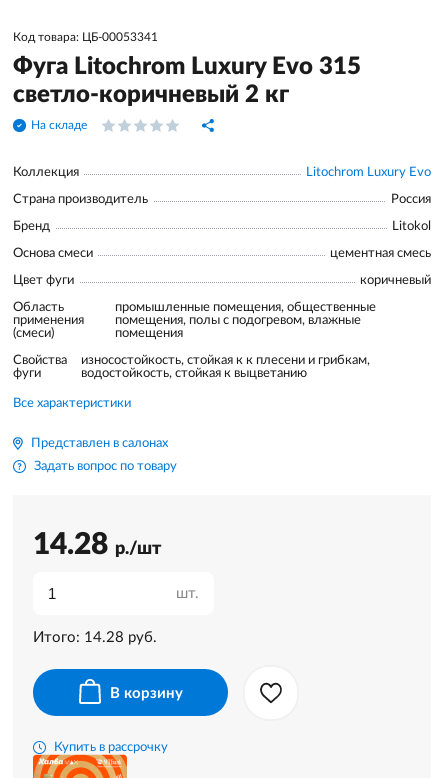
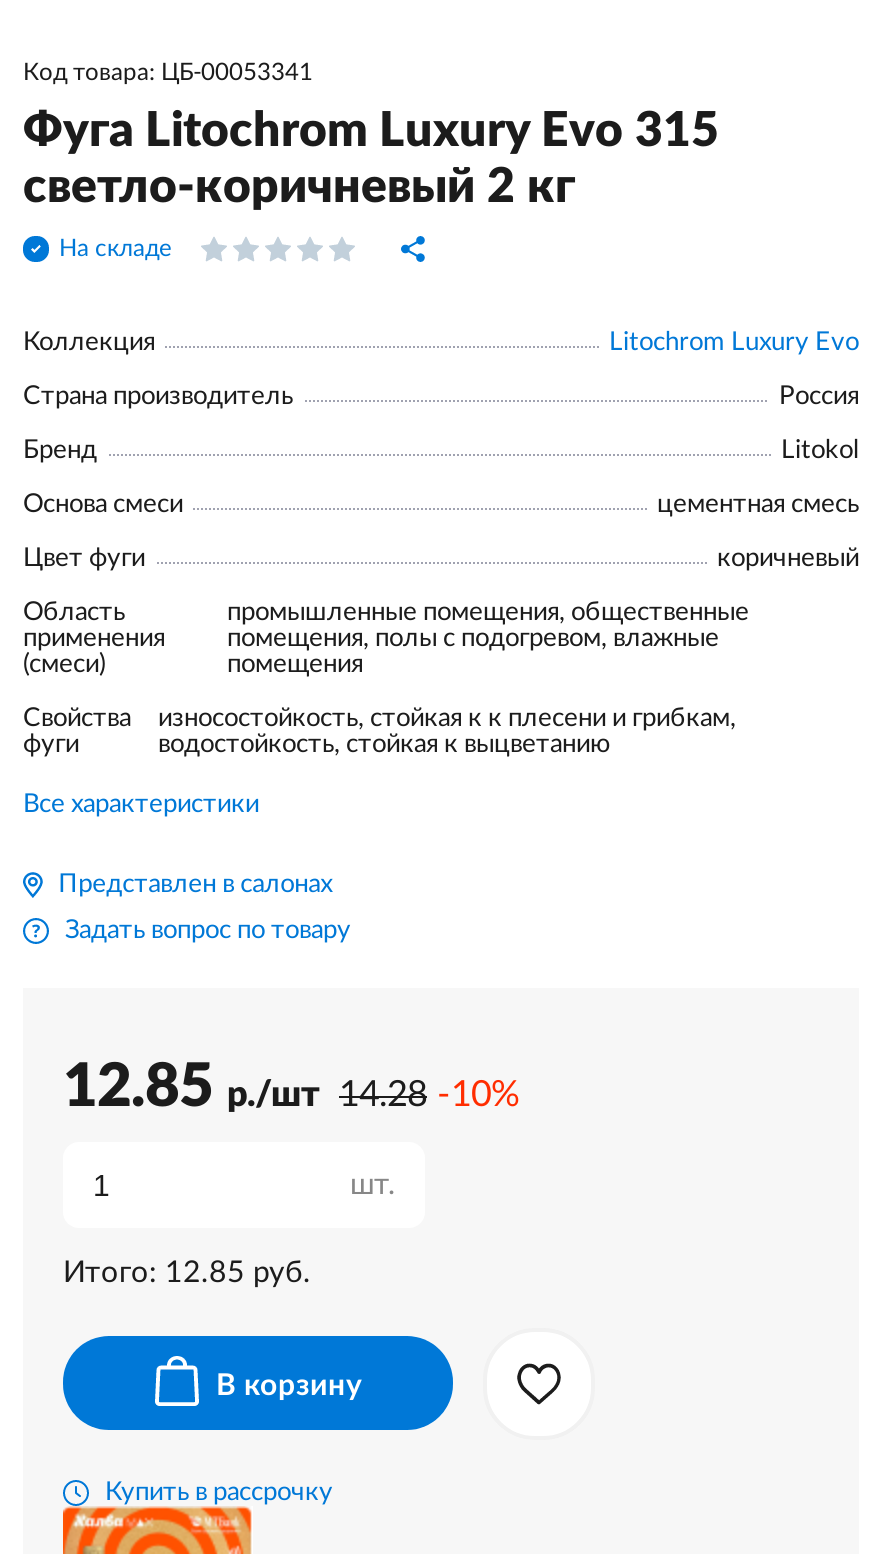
[33,530,161,560] 14.28 р./шт -> [63,1058,519,1118] 12.85 р./шт 14.28 -10%
[33,630,157,645] Итого: 14.28 руб. -> [63,1258,311,1288] Итого: 12.85 руб.

